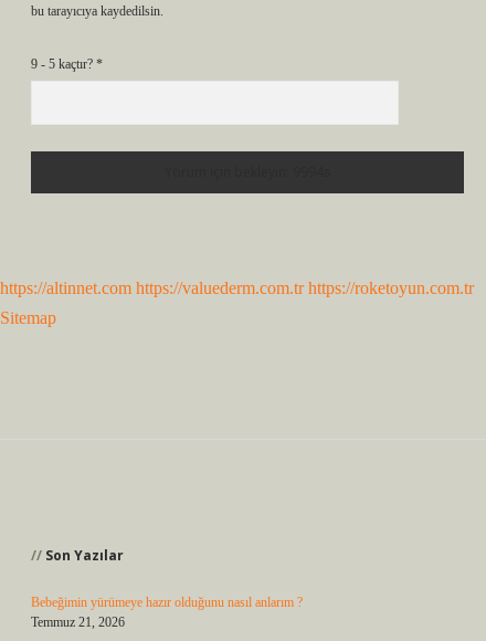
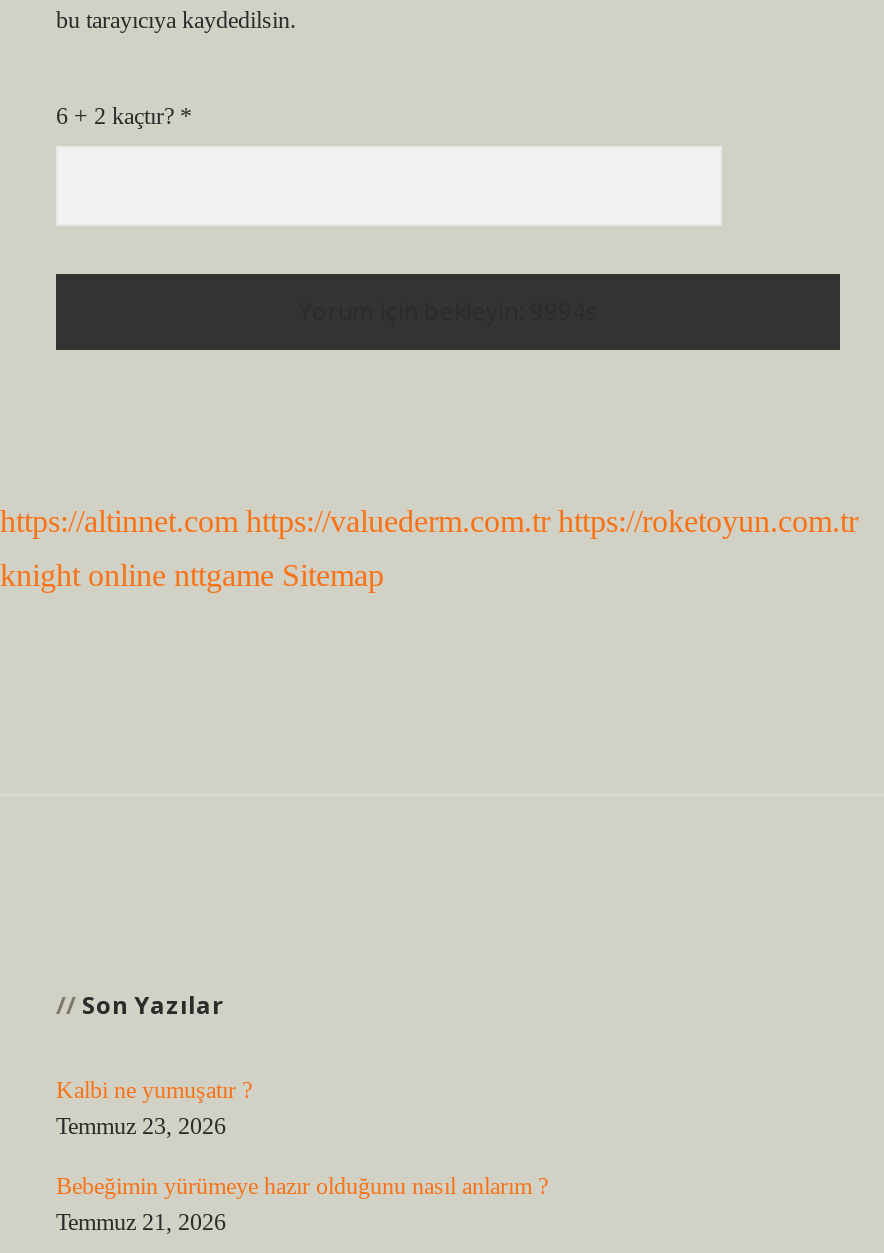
[31,56,103,72] 9 - 5 kaçtır? * -> [56,102,192,130] 6 + 2 kaçtır? *
[0,308,56,327] Sitemap -> [0,558,384,592] knight online nttgame Sitemap
none -> [56,1076,252,1140] Kalbi ne yumuşatır ? | Temmuz 23, 2026

